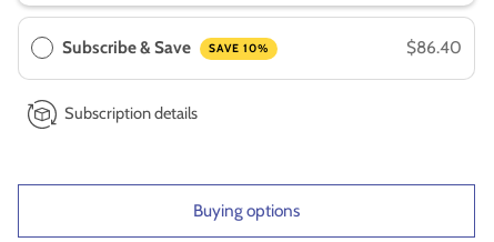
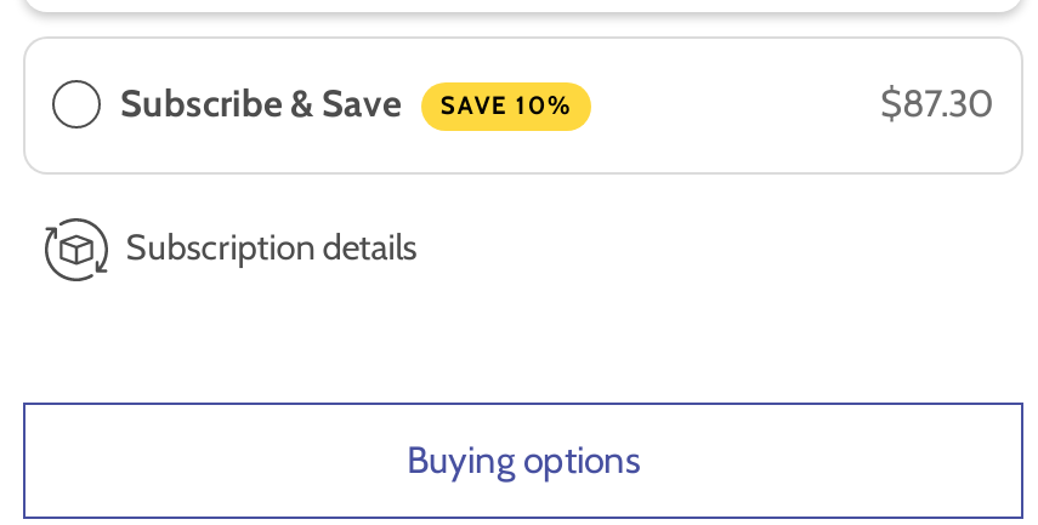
[406,36,462,58] $86.40 -> [880,80,994,126] $87.30

